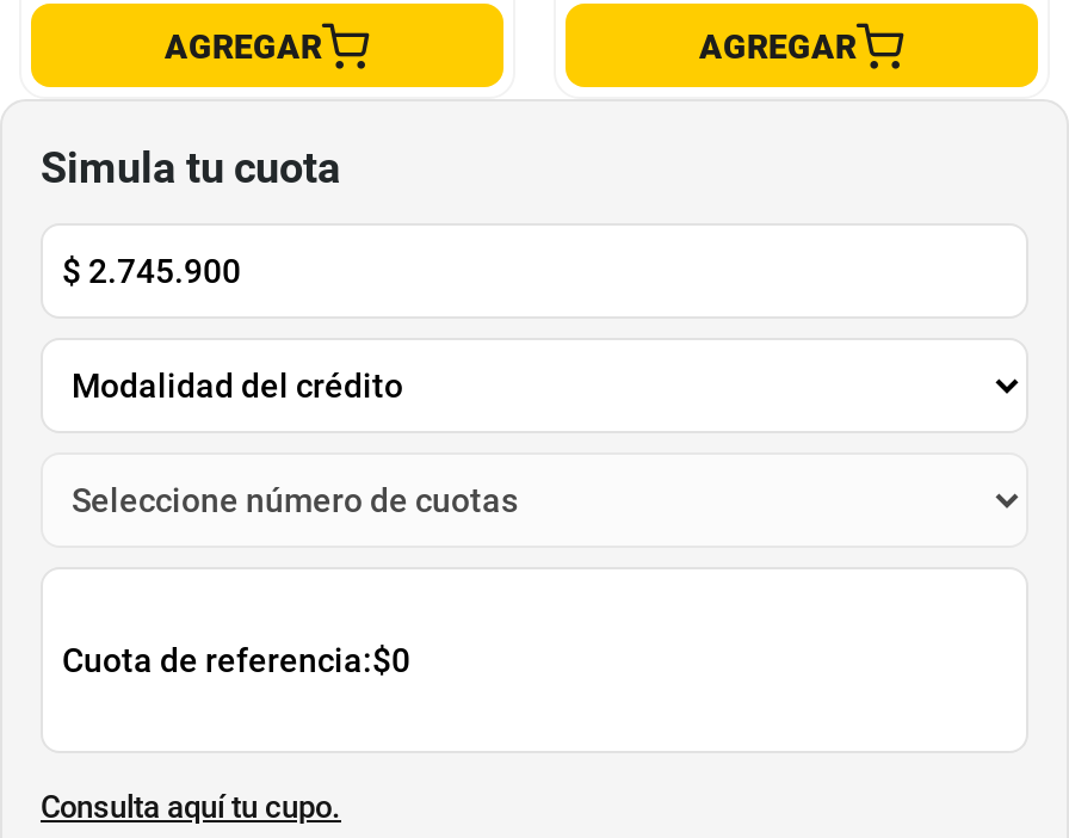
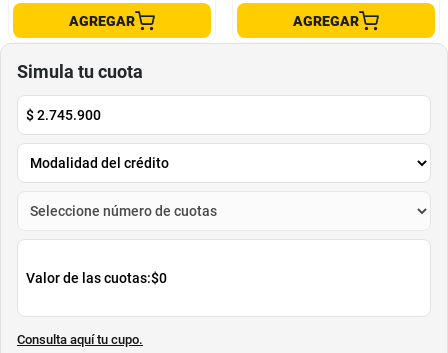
[62,641,410,679] Cuota de referencia:$0 -> [26,270,167,286] Valor de las cuotas:$0

